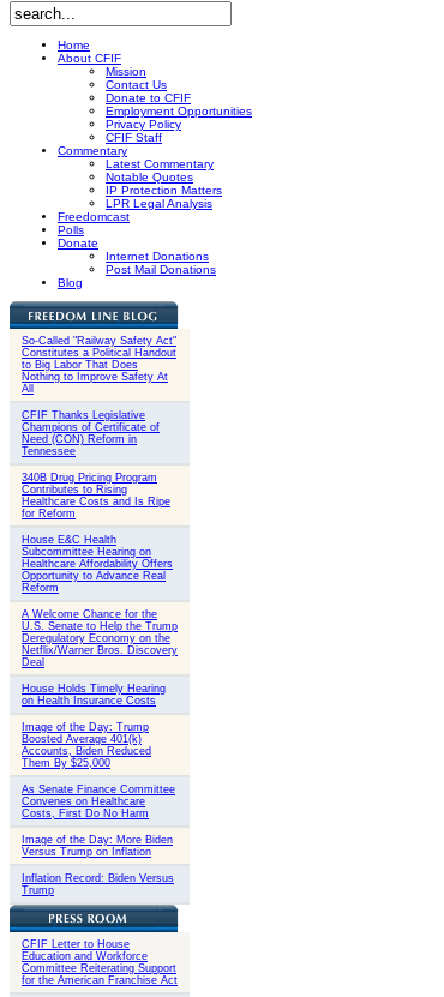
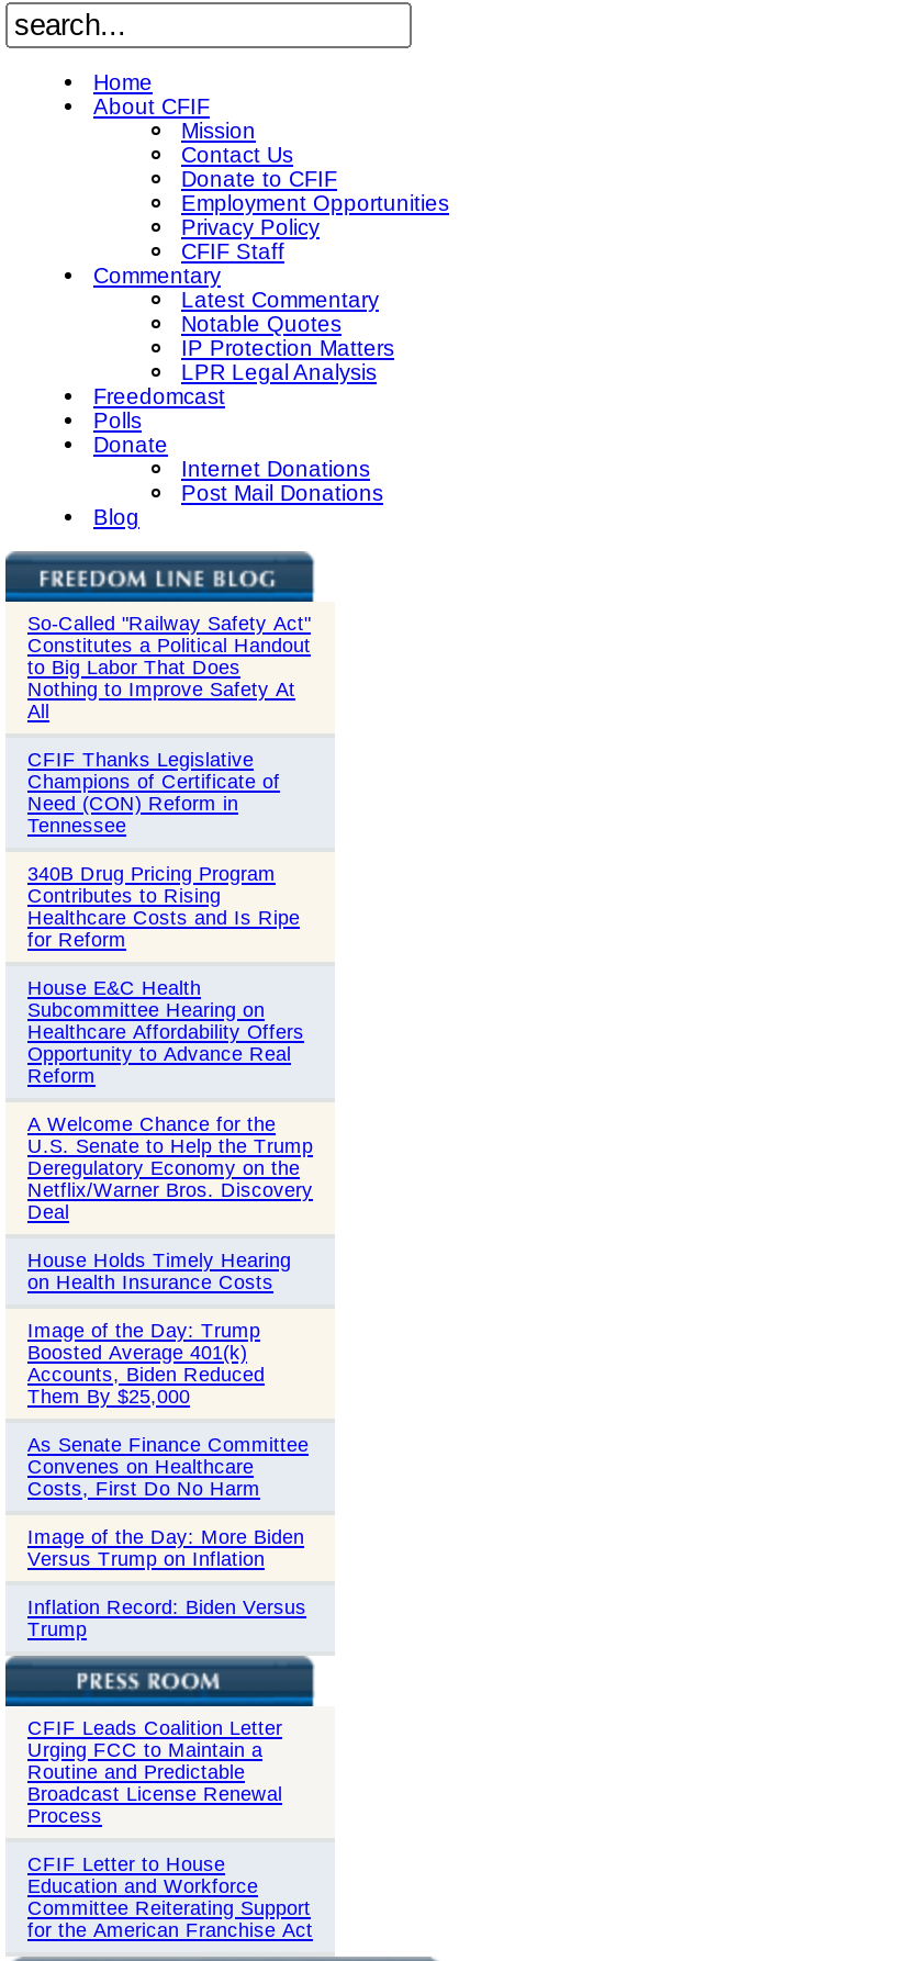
none -> [27,1717,282,1827] CFIF Leads Coalition Letter | Urging FCC to Maintain a | Routine and Predictable | Broadcast License Renewal | Process

